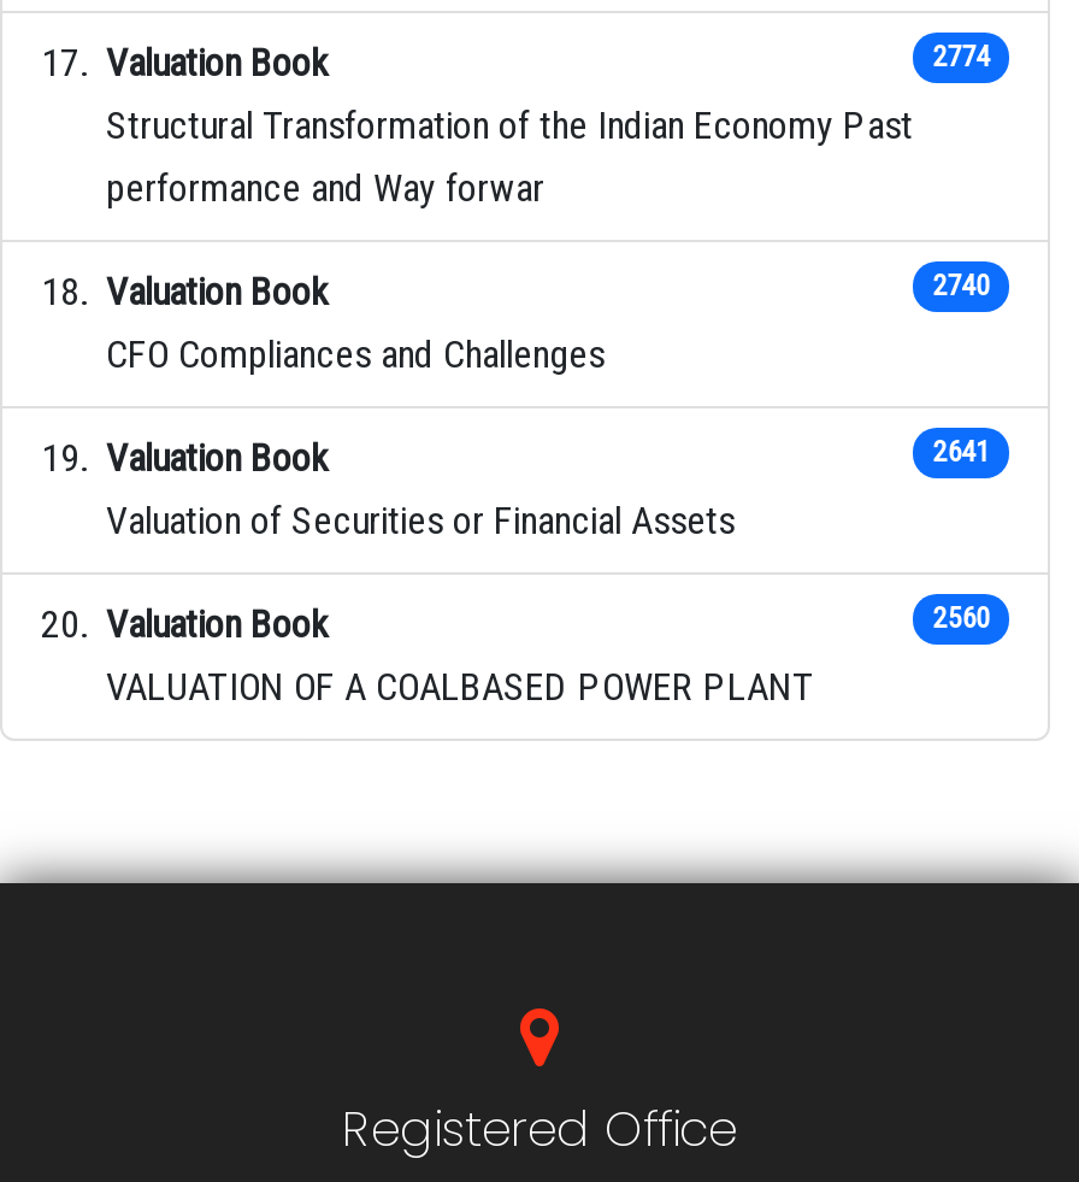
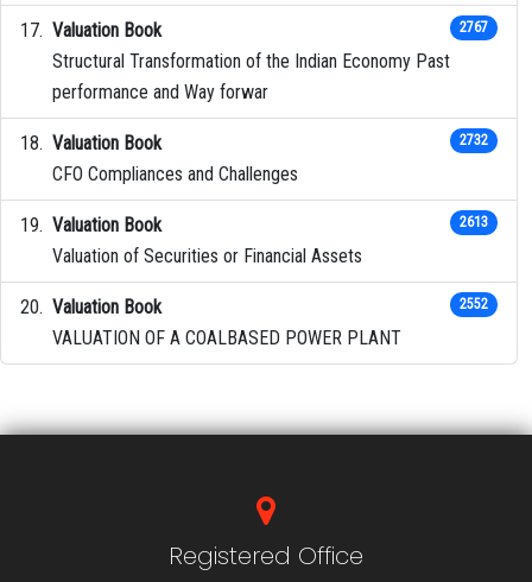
[933,40,990,74] 2774 -> [460,19,488,36] 2767
[933,269,990,303] 2740 -> [460,132,488,149] 2732
[933,436,990,469] 2641 -> [460,214,488,231] 2613
[933,602,990,636] 2560 -> [460,296,488,313] 2552

